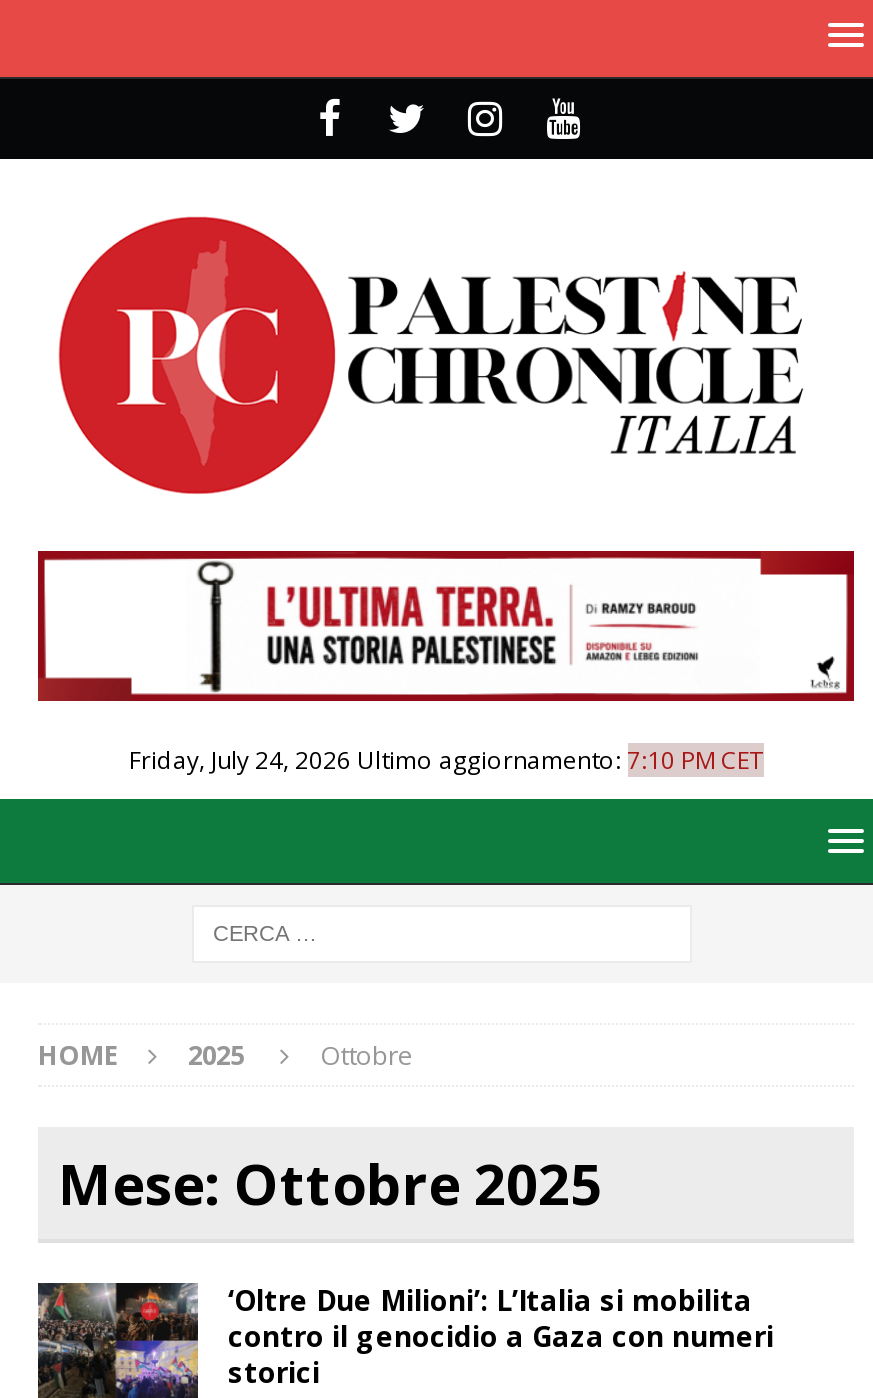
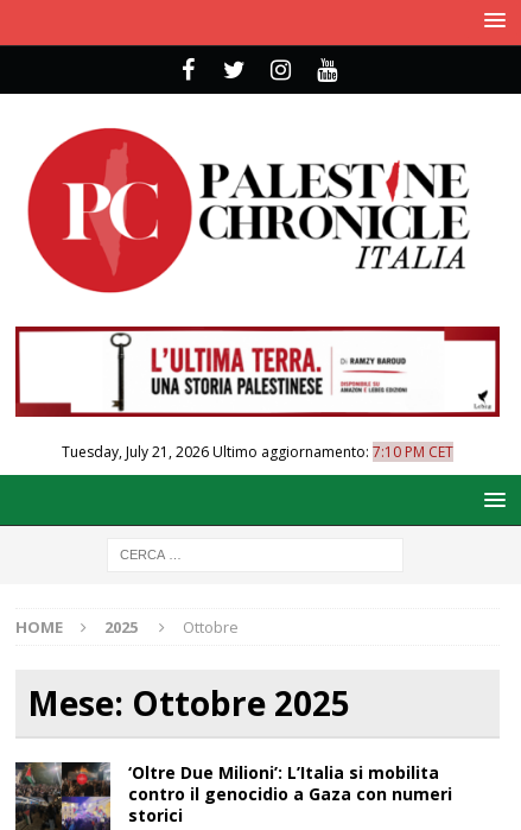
[129,743,763,777] Friday, July 24, 2026 Ultimo aggiornamento: 7:10 PM CET -> [62,441,453,461] Tuesday, July 21, 2026 Ultimo aggiornamento: 7:10 PM CET

